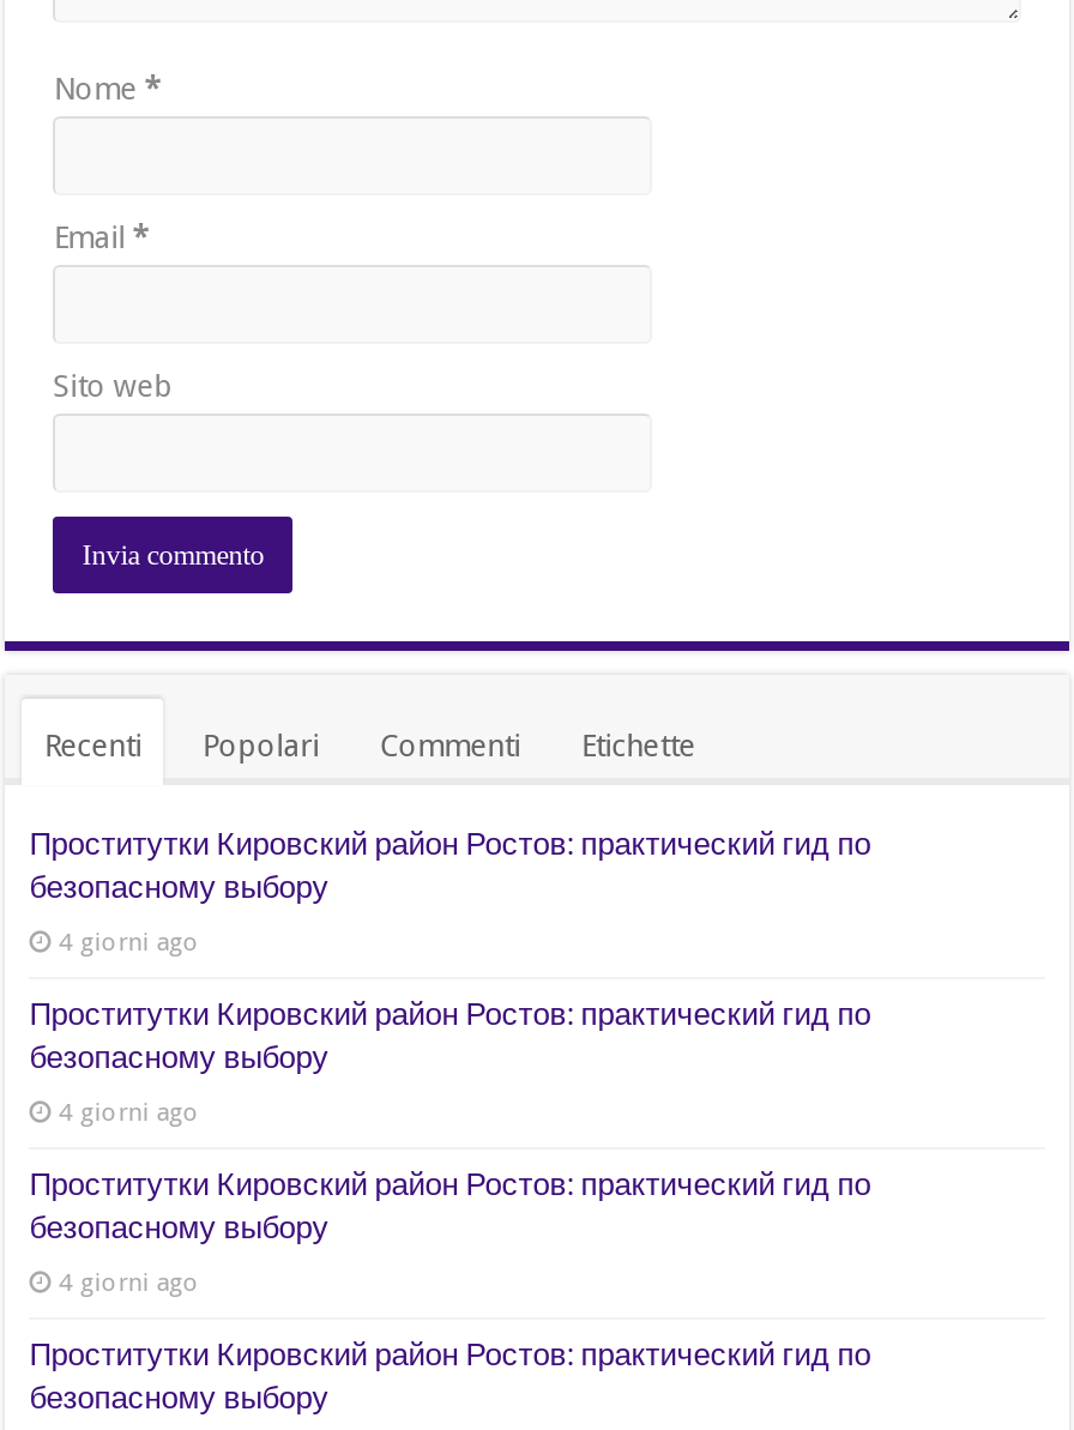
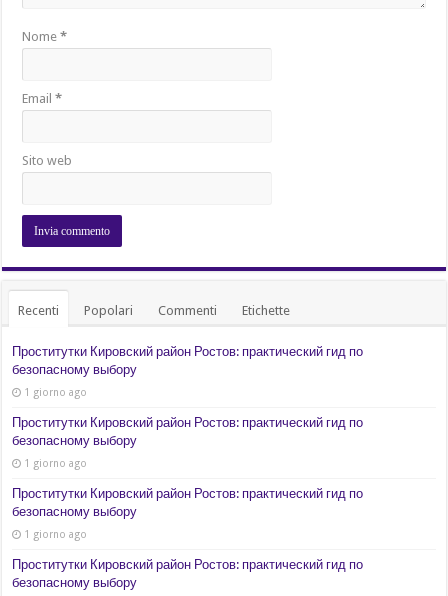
[58,926,199,954] 4 giorni ago -> [24,386,87,398] 1 giorno ago
[58,1096,199,1125] 4 giorni ago -> [24,457,87,469] 1 giorno ago
[58,1266,199,1295] 4 giorni ago -> [24,528,87,540] 1 giorno ago

